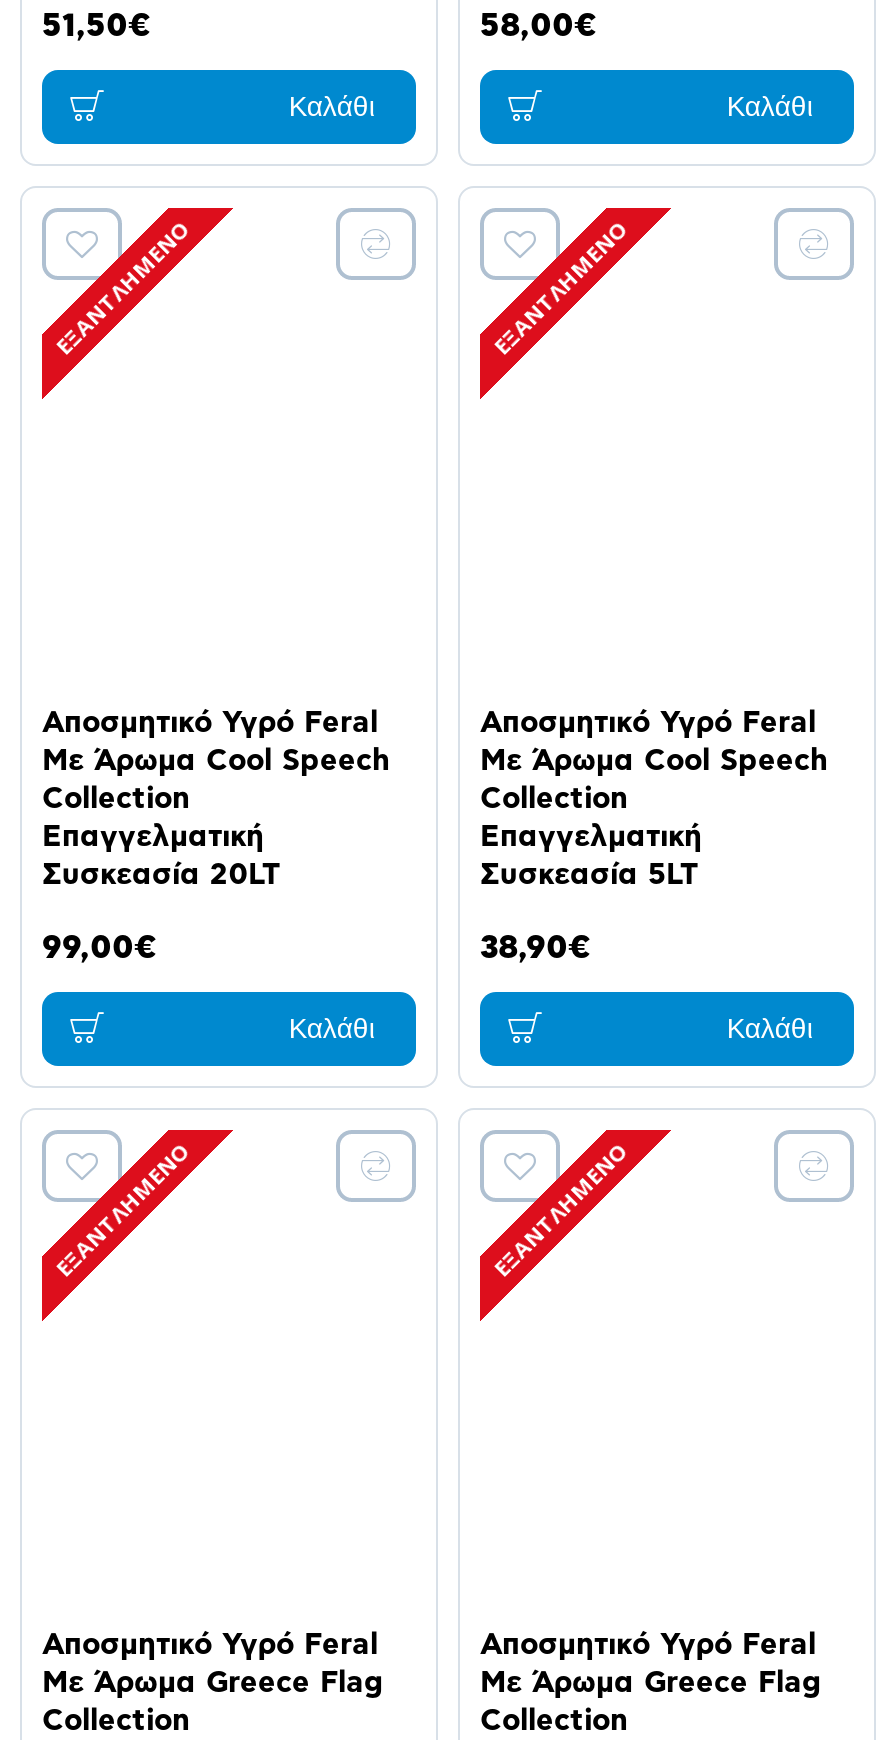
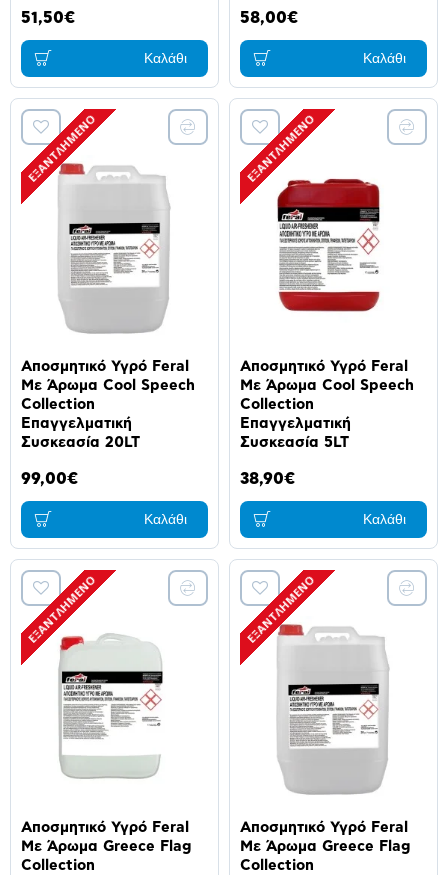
none -> [58,166,170,334] [image]
none -> [276,178,381,312] [image]
none -> [58,633,164,779] [image]
none -> [277,627,389,795] [image]

